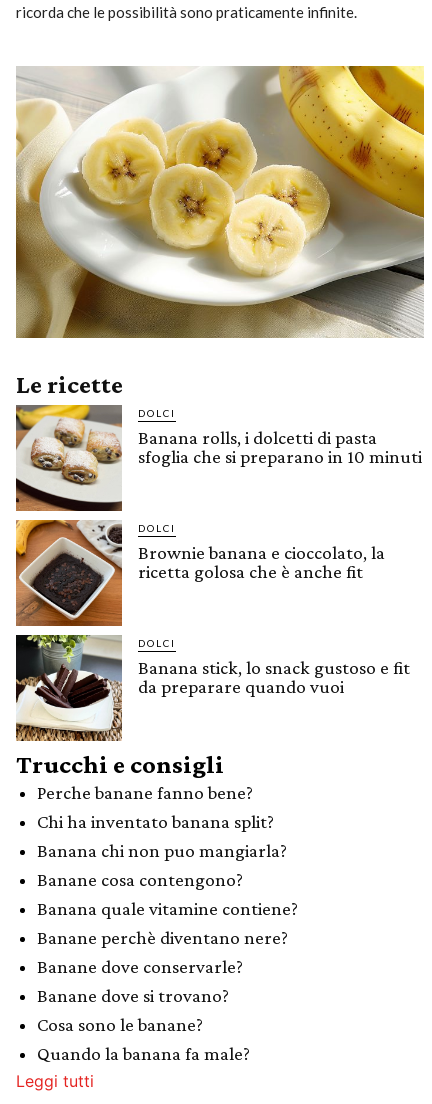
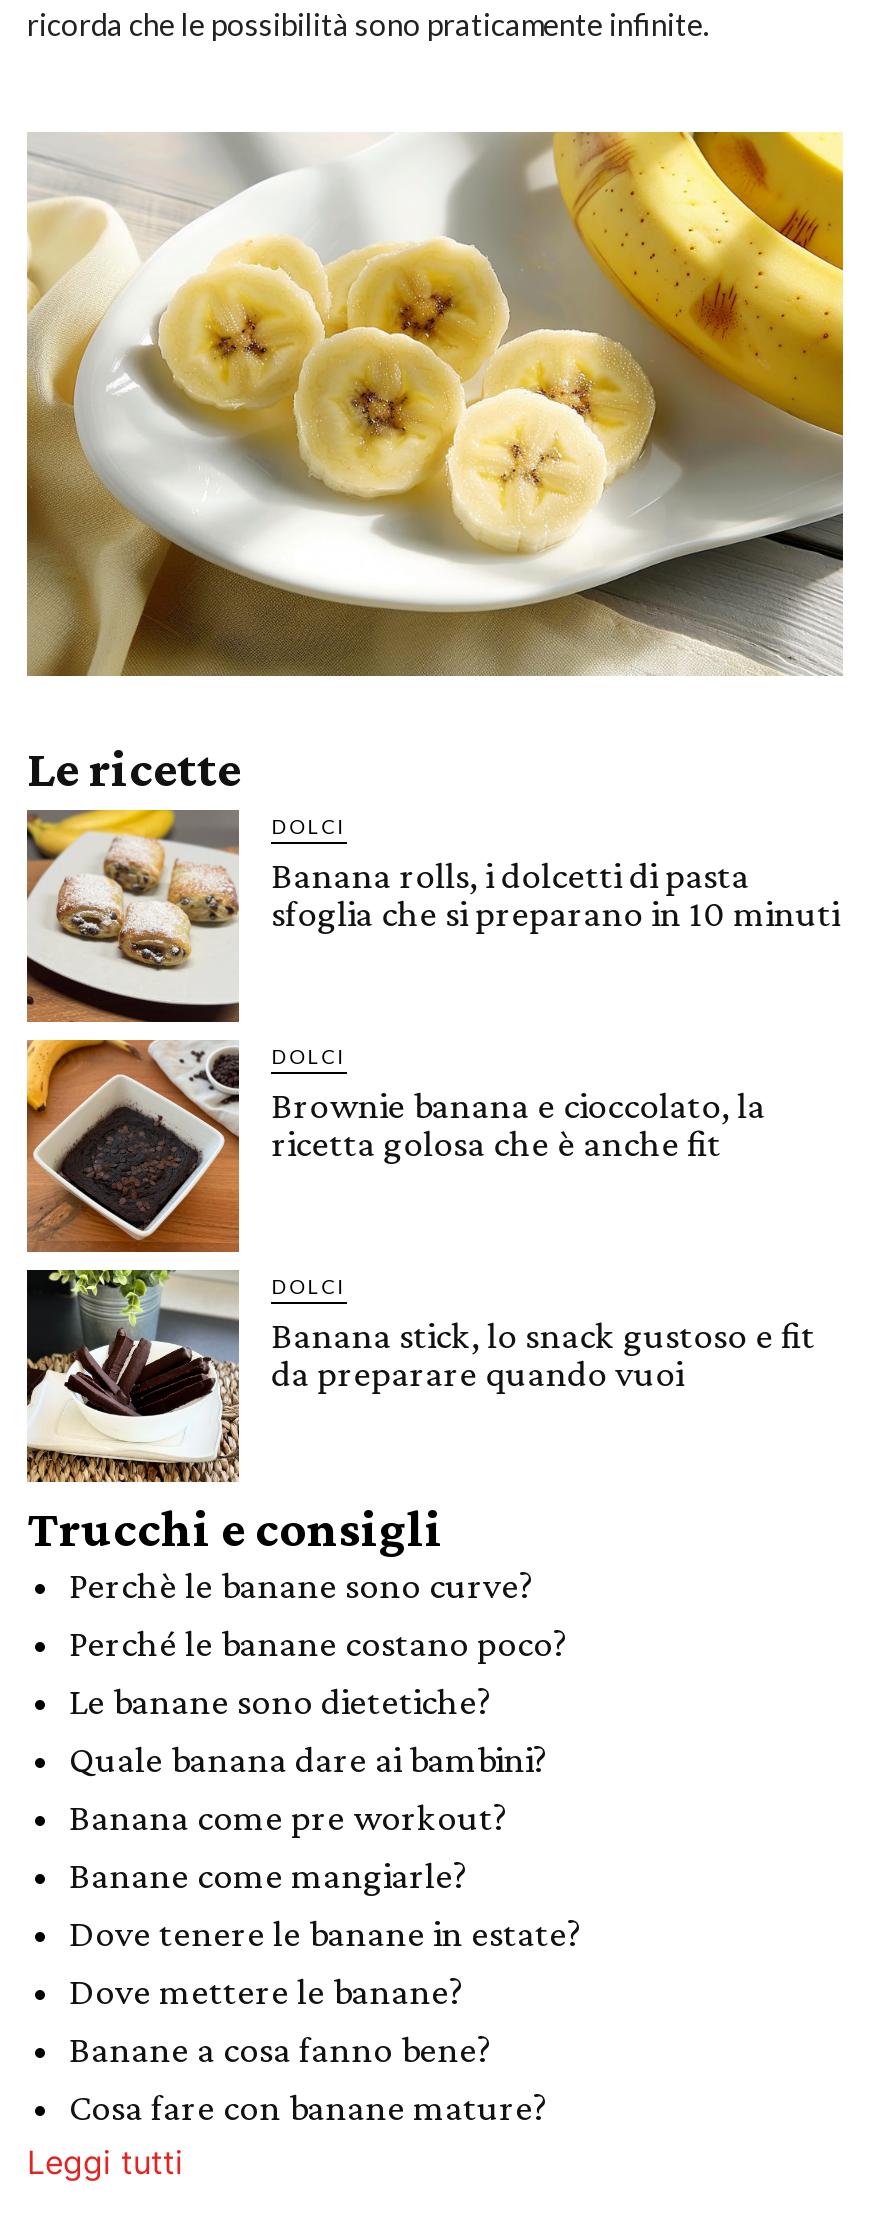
[37,782,298,1064] Perche banane fanno bene? | Chi ha inventato banana split? | Banana chi non puo mangiarla? | Banane cosa contengono? | Banana quale vitamine contiene? | Banane perchè diventano nere? | Banane dove conservarle? | Banane dove si trovano? | Cosa sono le banane? | Quando la banana fa male? -> [69,1564,581,2128] Perchè le banane sono curve? | Perché le banane costano poco? | Le banane sono dietetiche? | Quale banana dare ai bambini? | Banana come pre workout? | Banane come mangiarle? | Dove tenere le banane in estate? | Dove mettere le banane? | Banane a cosa fanno bene? | Cosa fare con banane mature?

